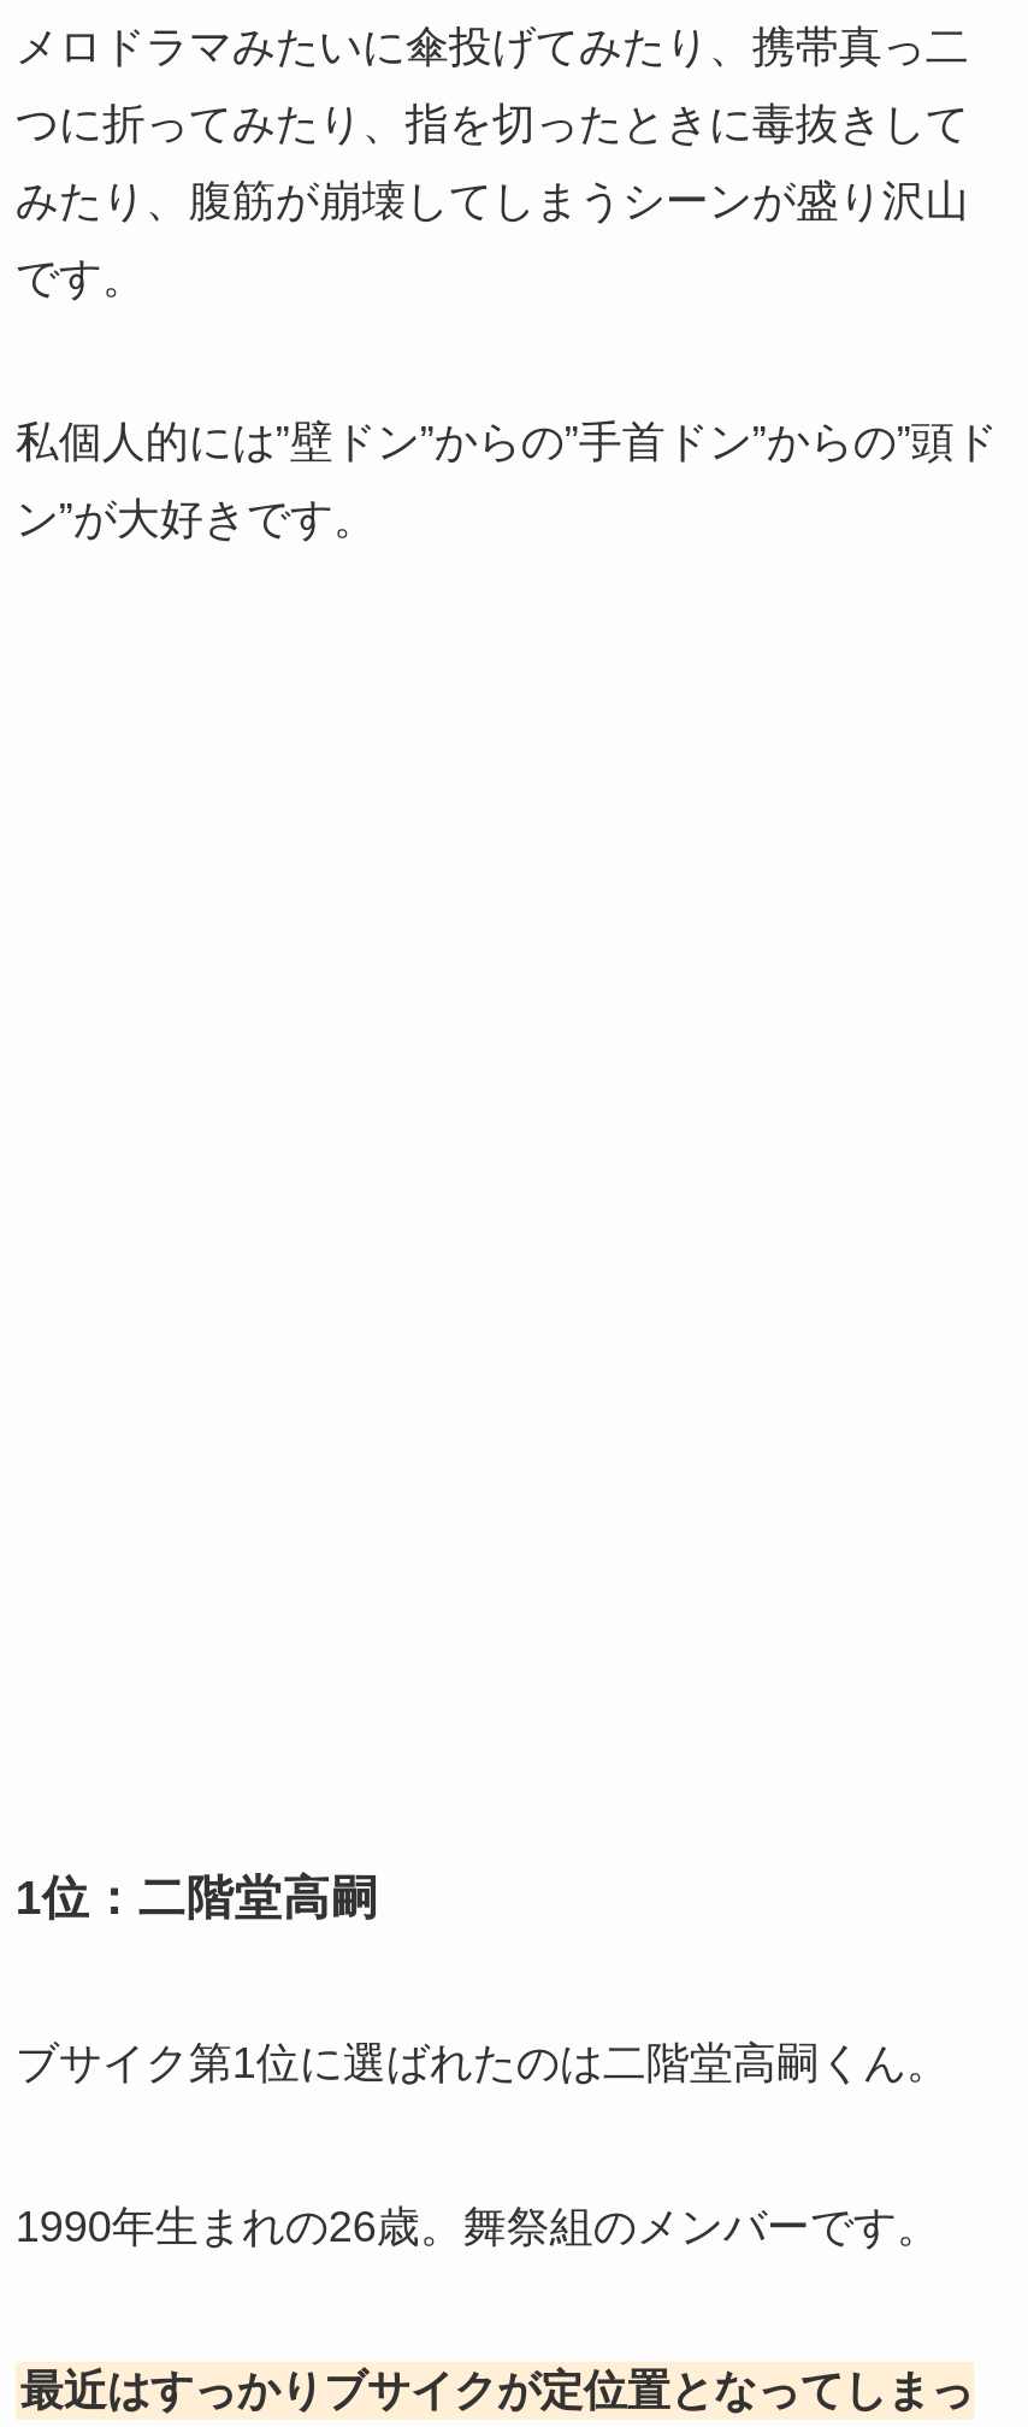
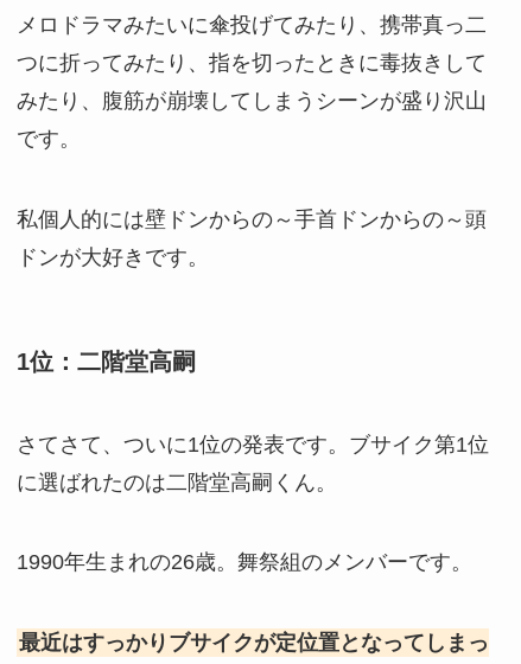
[15,418,998,466] 私個人的には”壁ドン”からの”手首ドン”からの”頭ド -> [16,207,486,231] 私個人的には壁ドンからの～手首ドンからの～頭
[15,495,377,543] ン”が大好きです。 -> [16,245,209,269] ドンが大好きです。
moved [15,1870,379,1923] -> [16,349,196,375]: 1位：二階堂高嗣
[15,2040,950,2088] ブサイク第1位に選ばれたのは二階堂高嗣くん。 -> [16,432,489,494] さてさて、ついに1位の発表です。ブサイク第1位 | に選ばれたのは二階堂高嗣くん。

